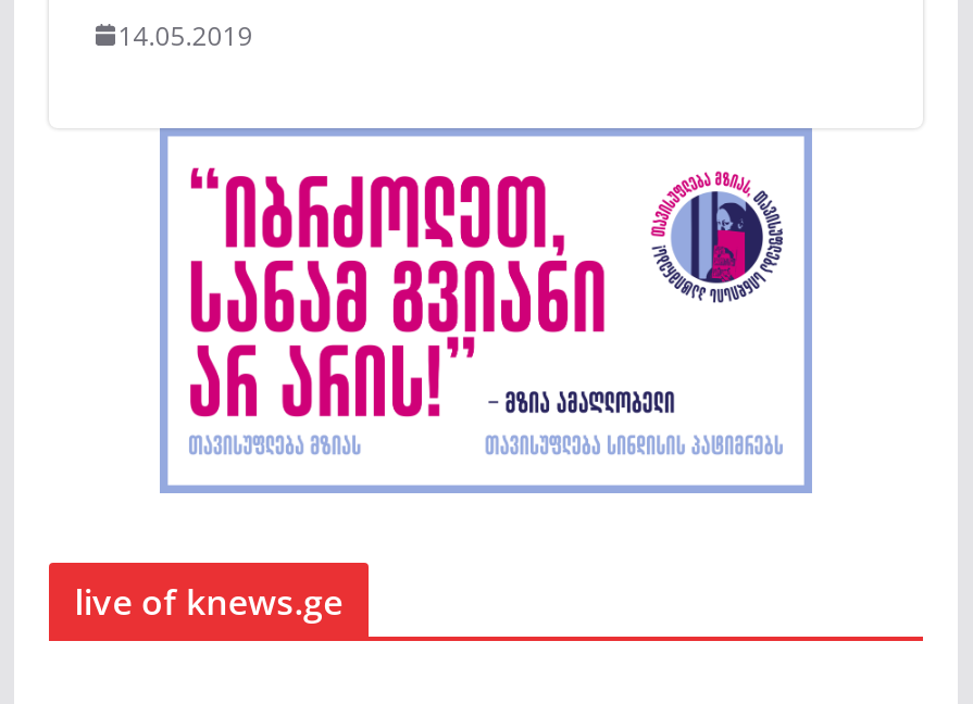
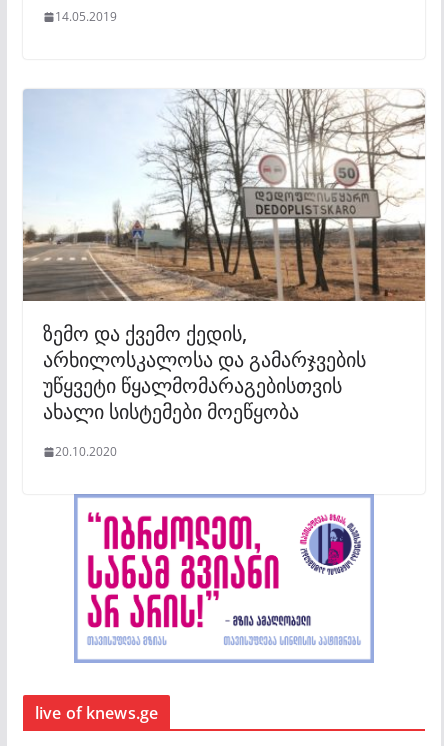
none -> [22,88,426,460] [image] | ზემო და ქვემო ქედის, | არხილოსკალოსა და გამარჯვების | უწყვეტი წყალმომარაგებისთვის | ახალი სისტემები მოეწყობა | 20.10.2020

